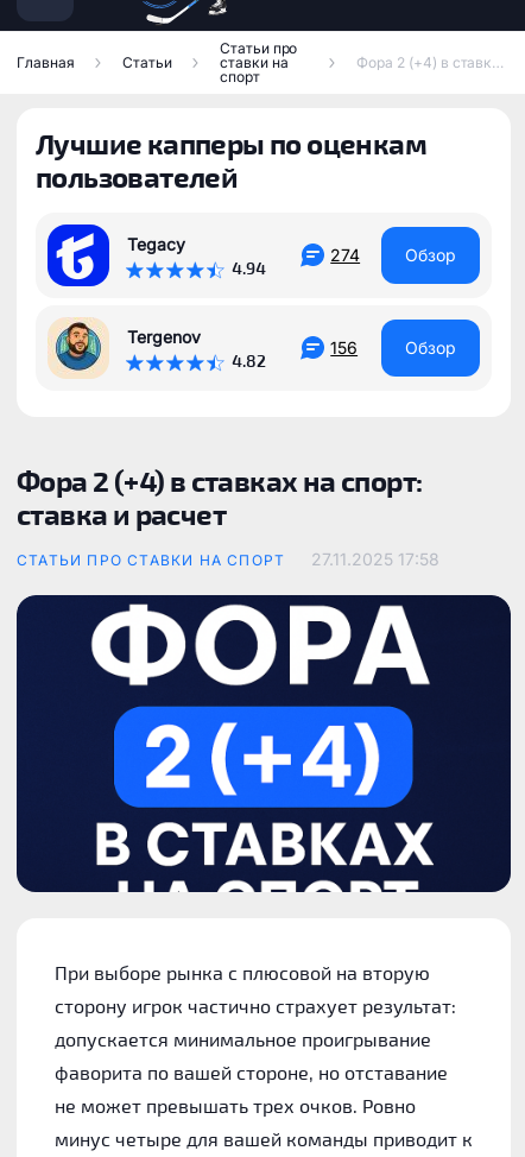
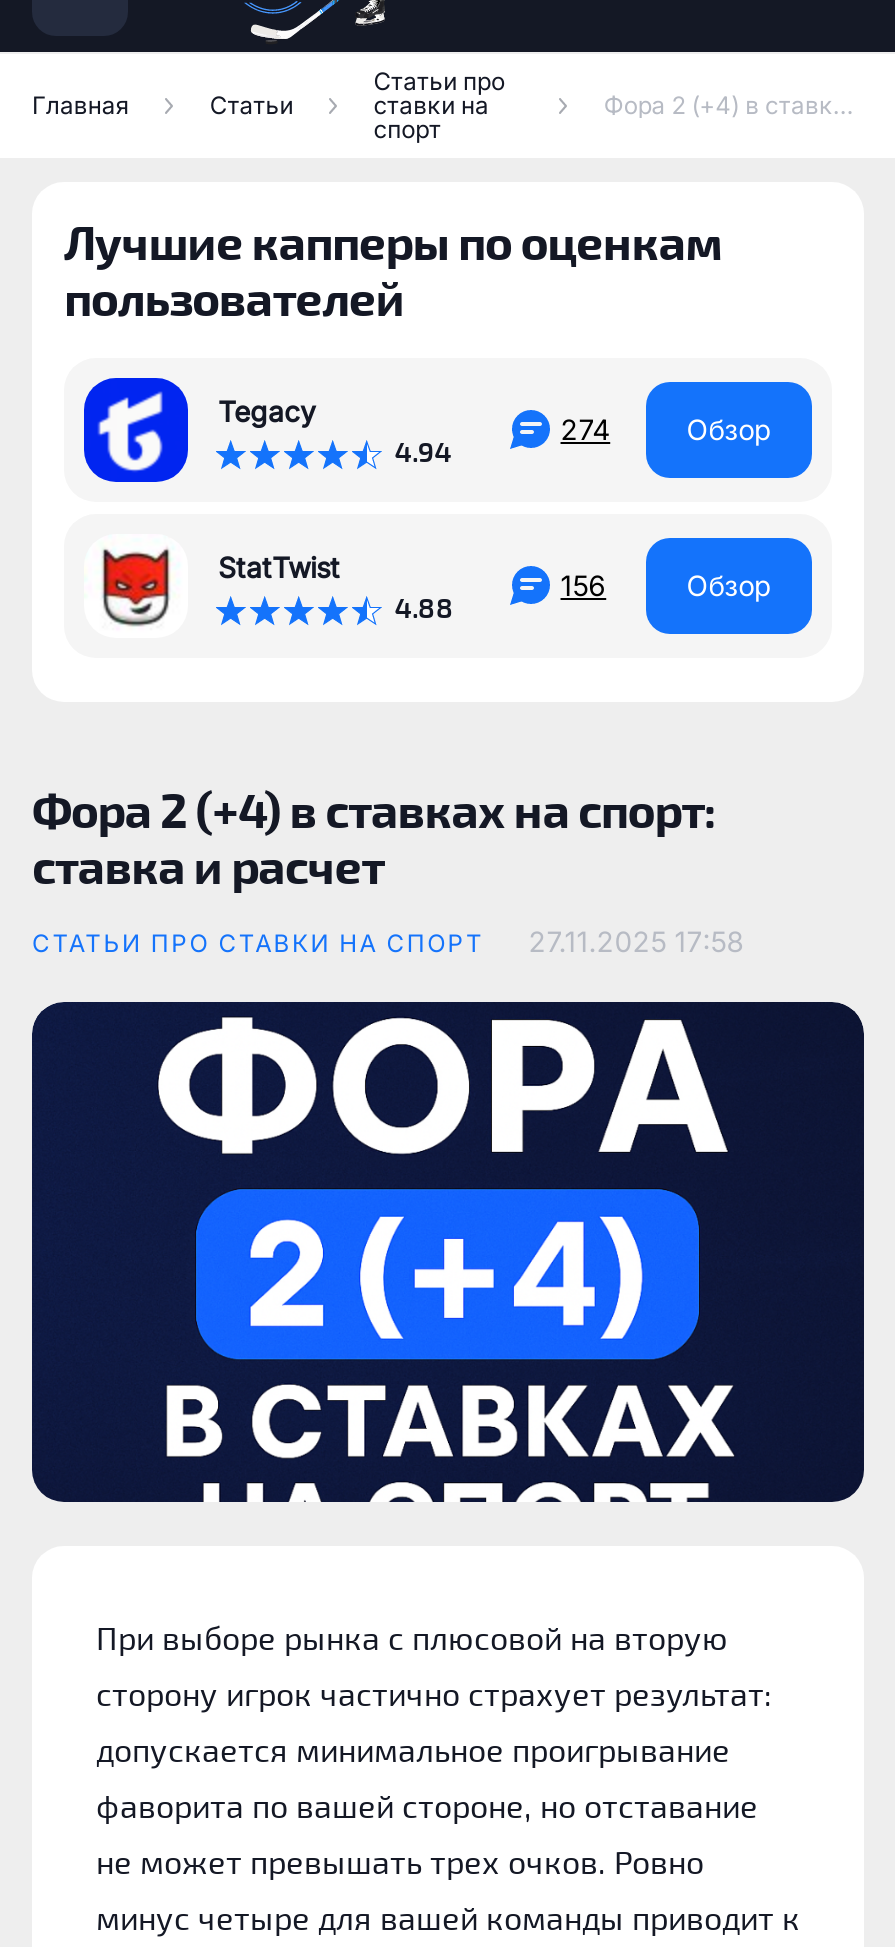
[48,317,266,379] [image] | Tergenov | 4.82 -> [86,536,454,636] [image] | StatTwist | 4.88

